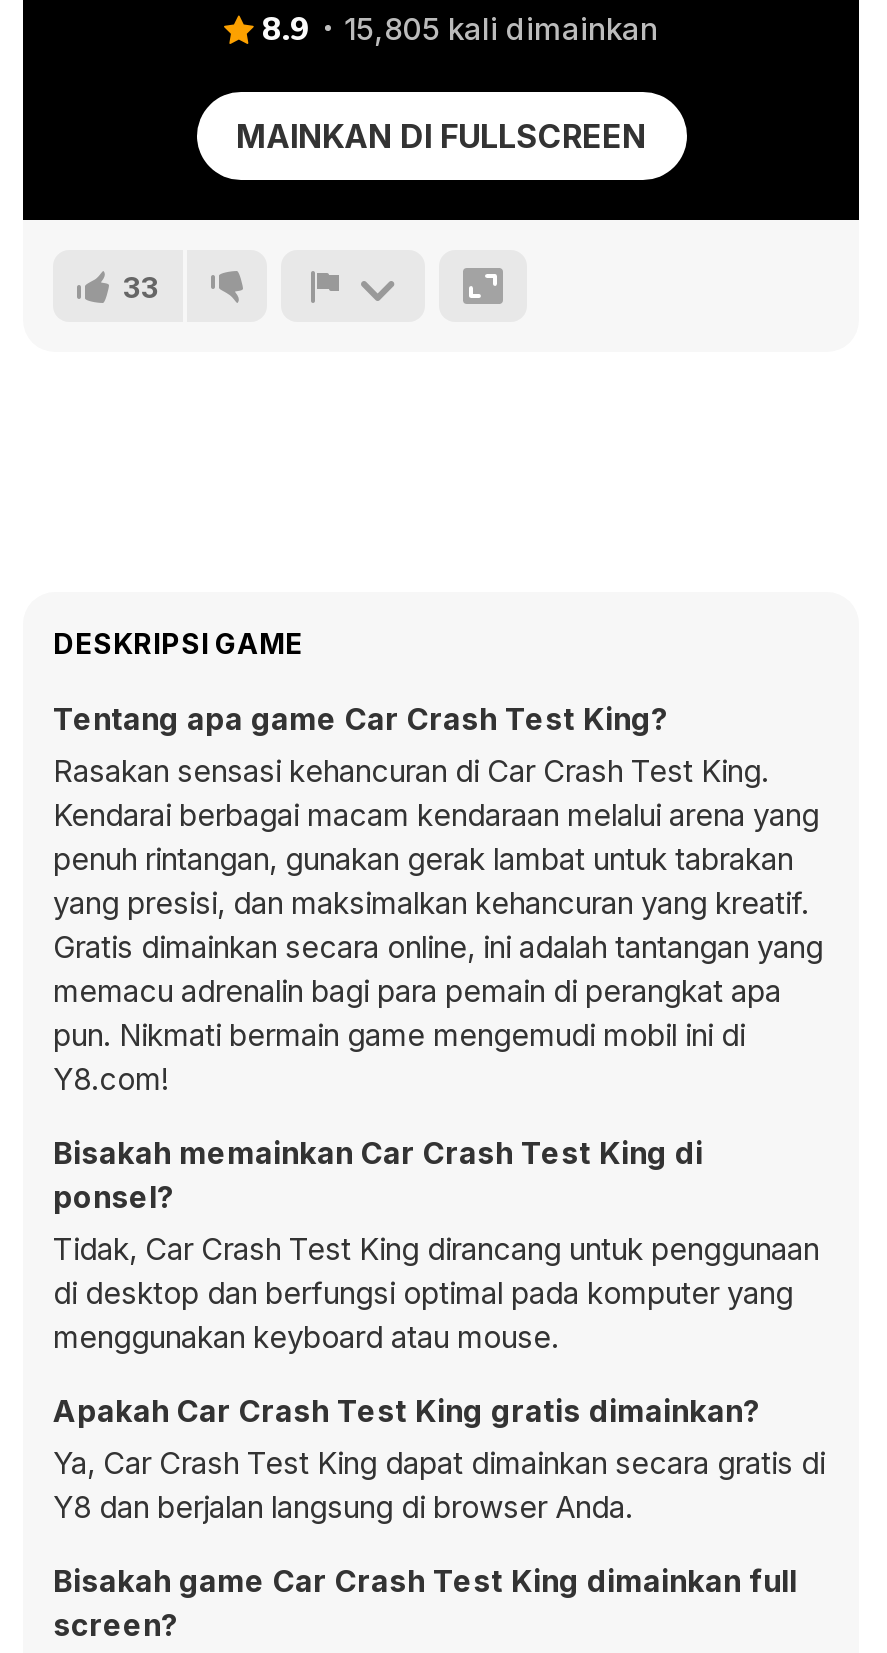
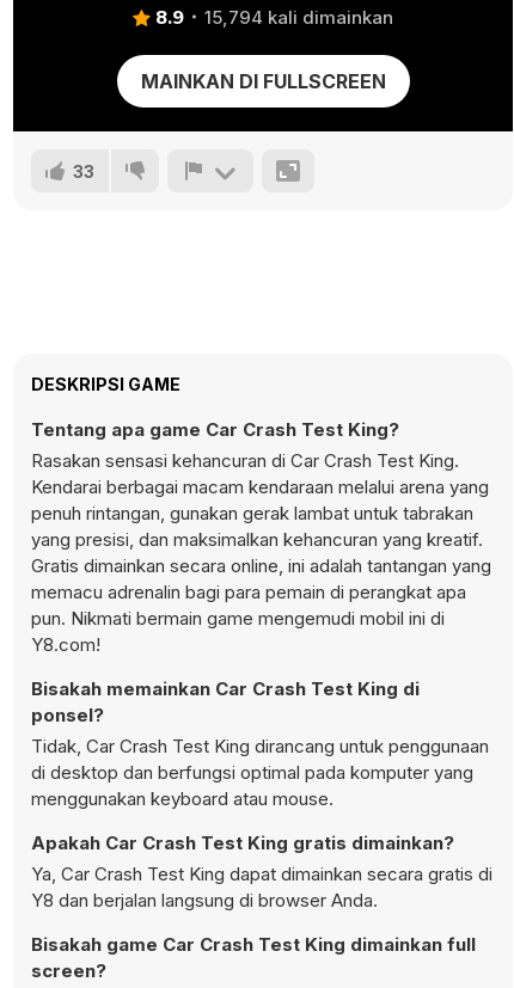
[344,10,658,48] 15,805 kali dimainkan -> [204,6,393,29] 15,794 kali dimainkan

